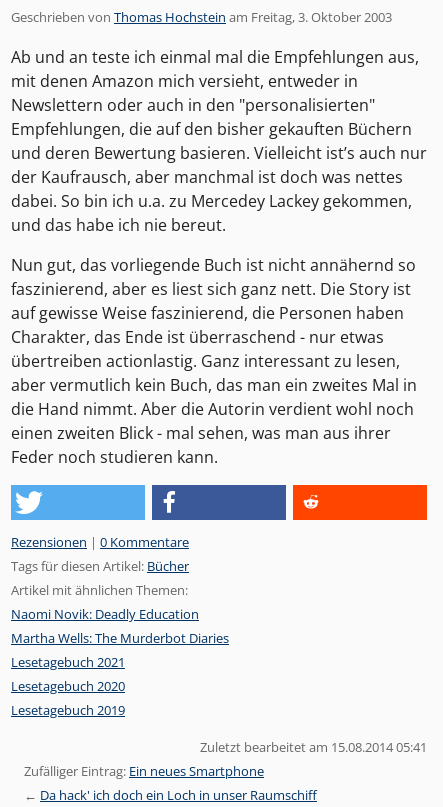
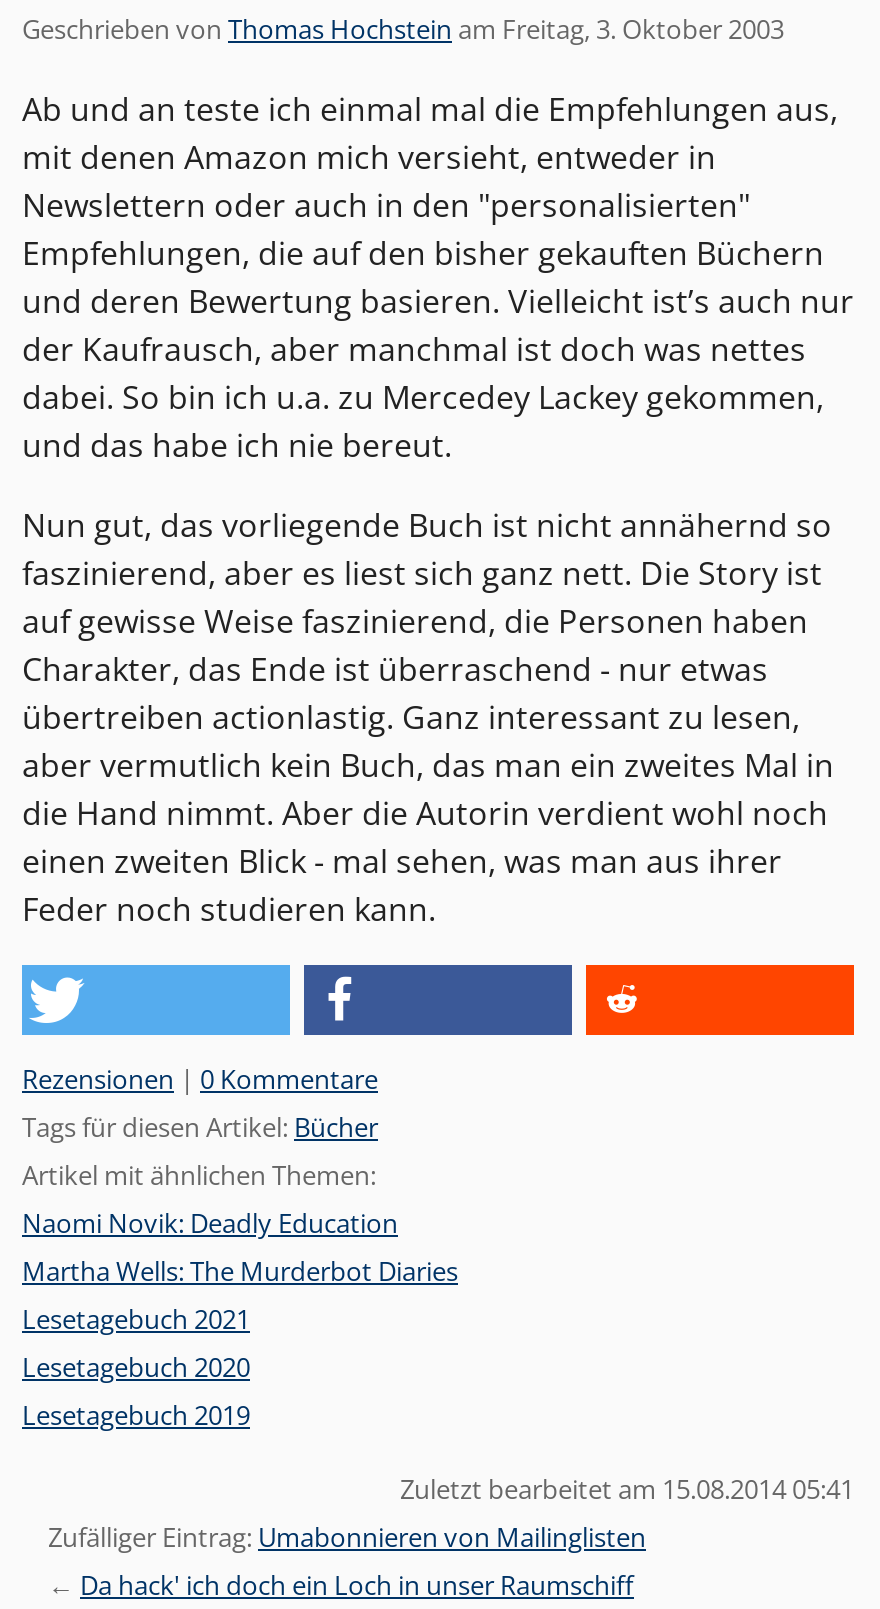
[24,762,264,780] Zufälliger Eintrag: Ein neues Smartphone -> [48,1519,646,1555] Zufälliger Eintrag: Umabonnieren von Mailinglisten

